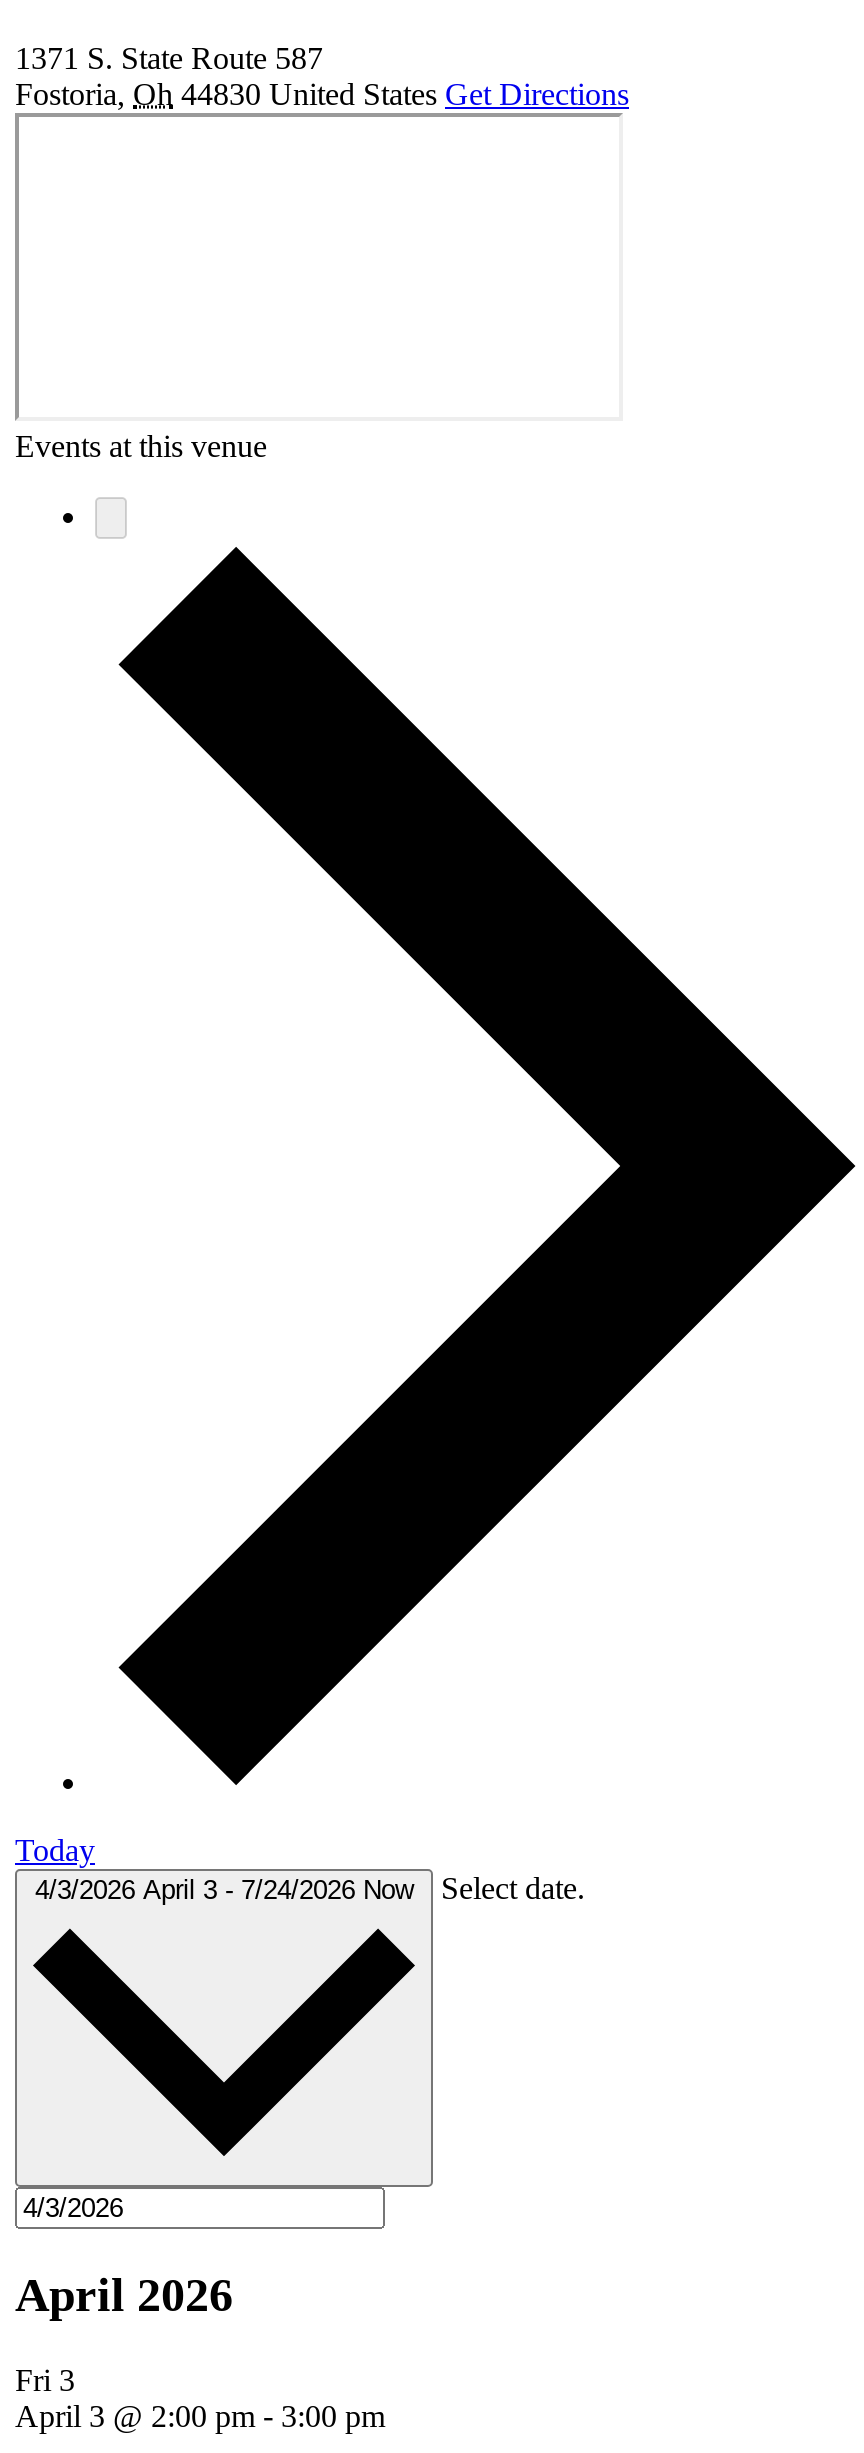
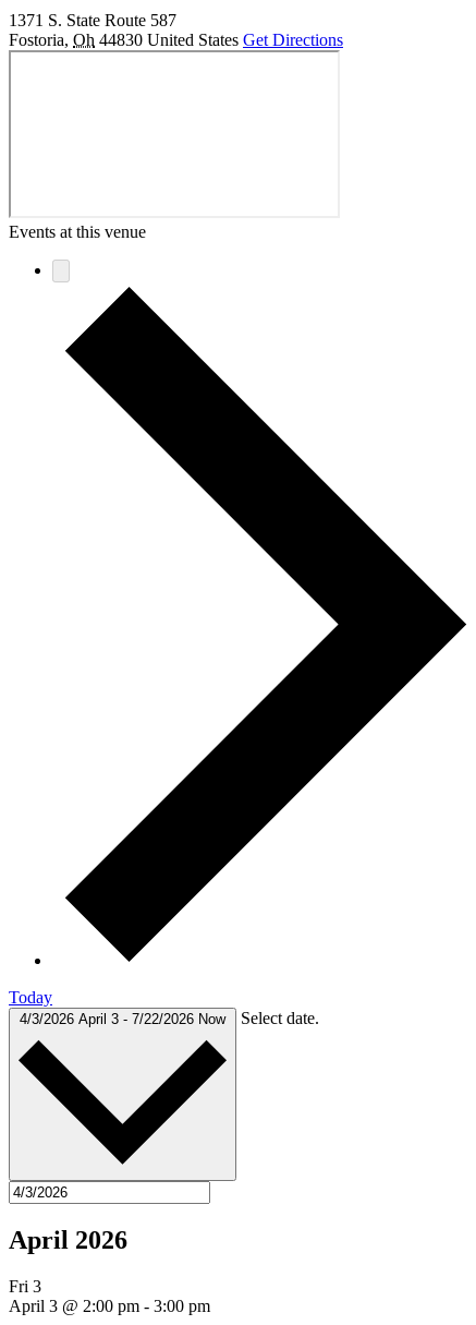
[35,1871,585,1905] 4/3/2026 April 3 - 7/24/2026 Now Select date. -> [20,1009,319,1027] 4/3/2026 April 3 - 7/22/2026 Now Select date.

